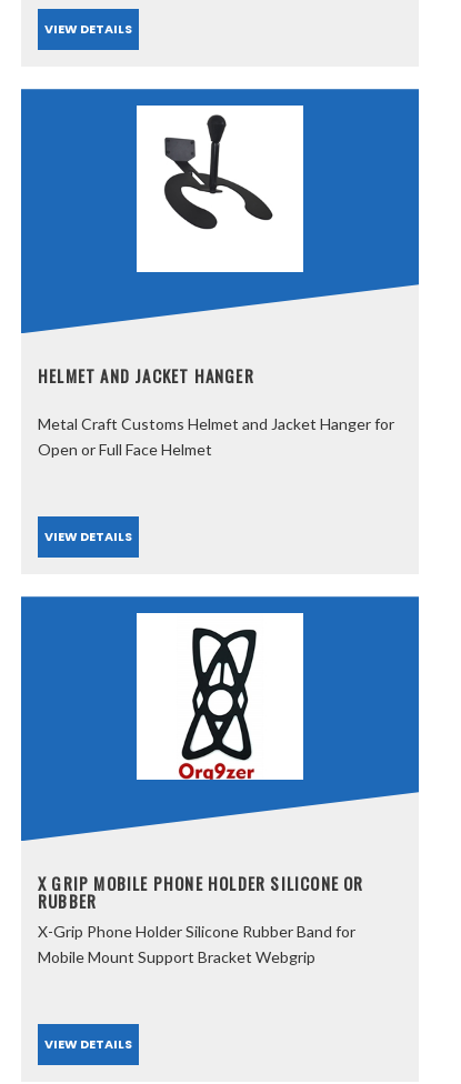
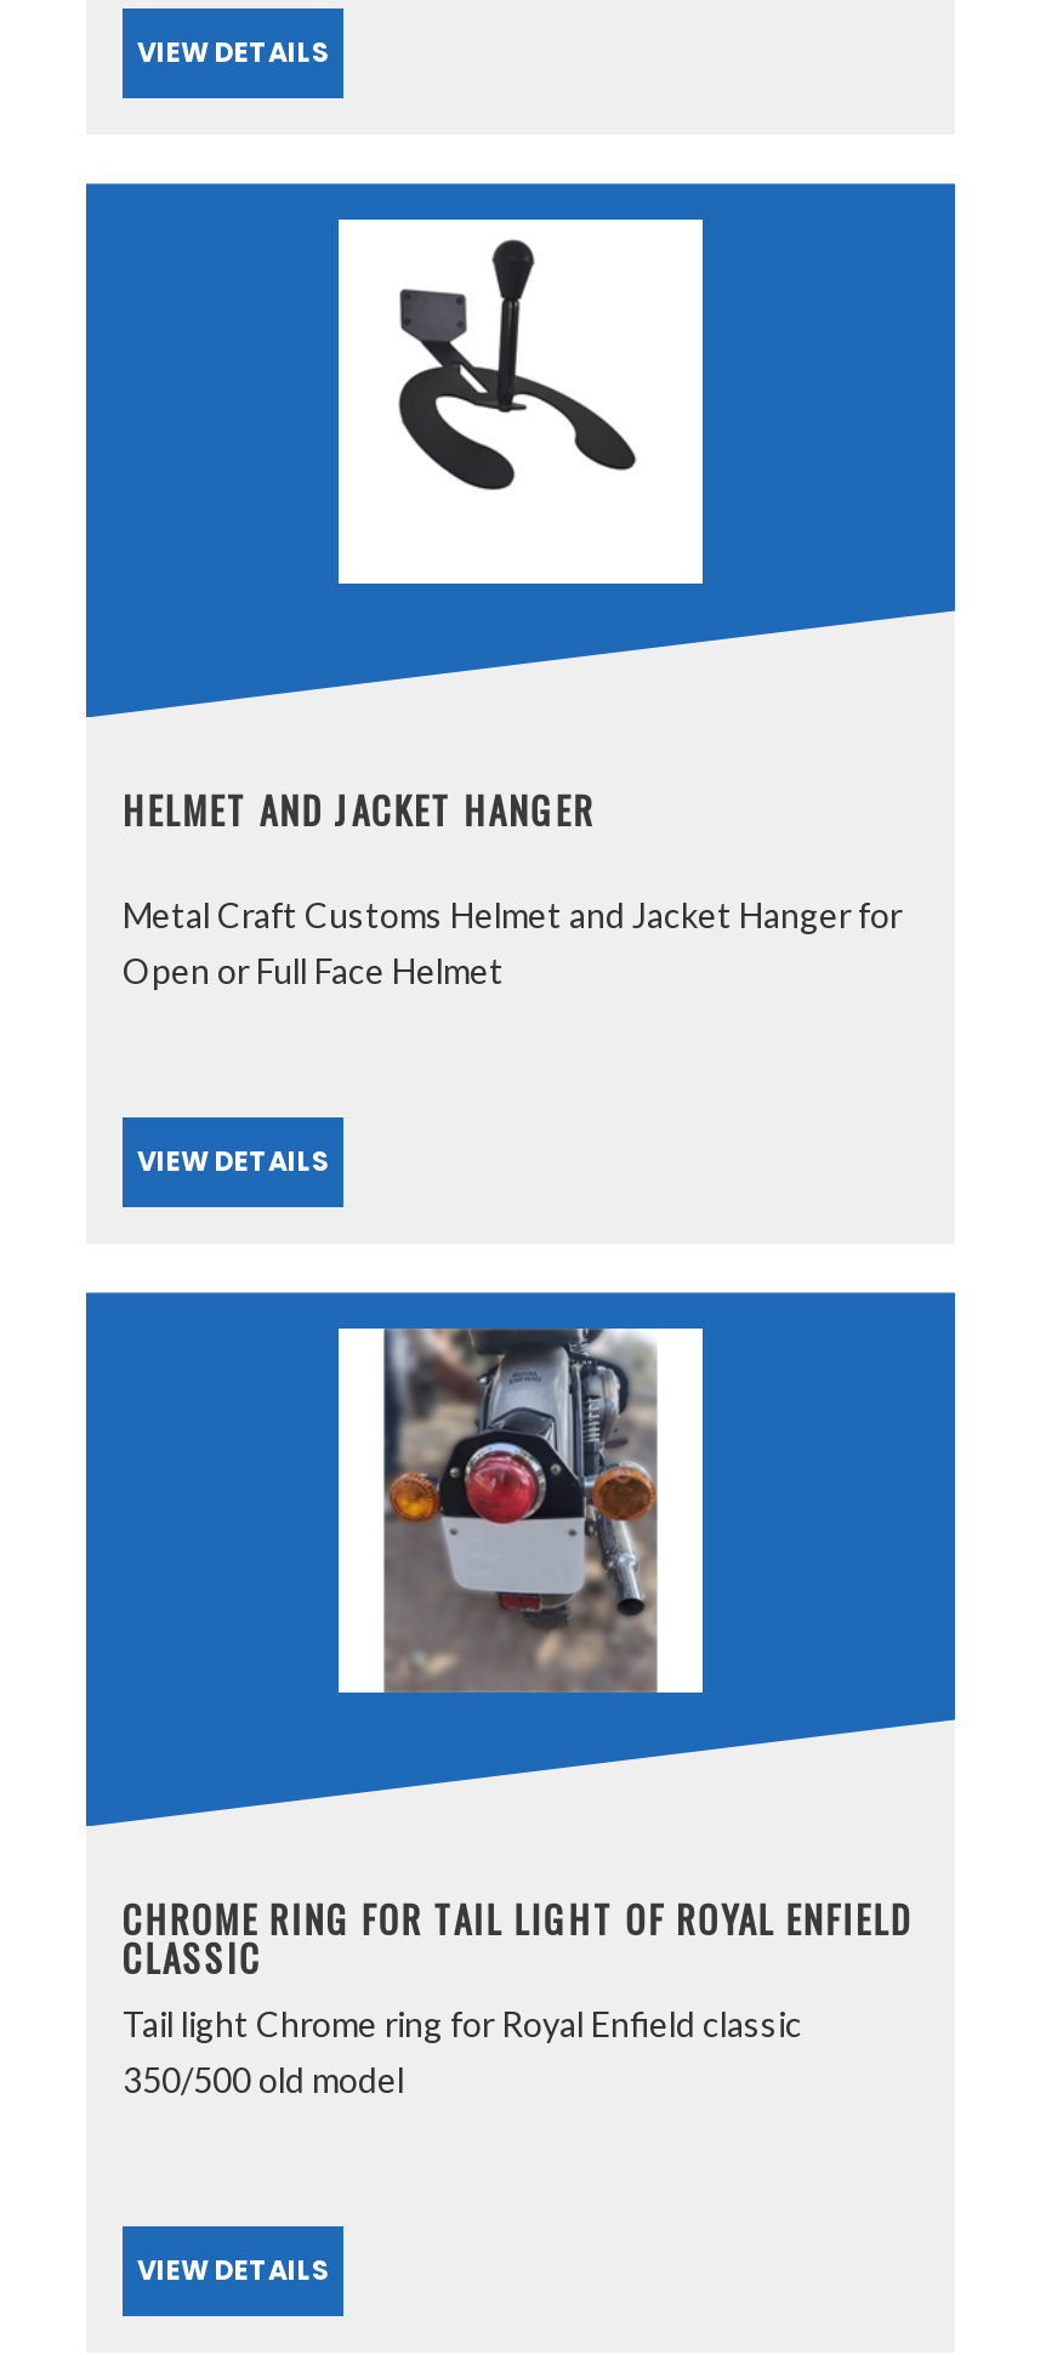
[158,612,282,781] [image] -> [382,1326,659,1695] [image]
[38,871,364,966] X GRIP MOBILE PHONE HOLDER SILICONE OR | RUBBER | X-Grip Phone Holder Silicone Rubber Band for | Mobile Mount Support Bracket Webgrip -> [123,1892,913,2101] CHROME RING FOR TAIL LIGHT OF ROYAL ENFIELD | CLASSIC | Tail light Chrome ring for Royal Enfield classic | 350/500 old model

